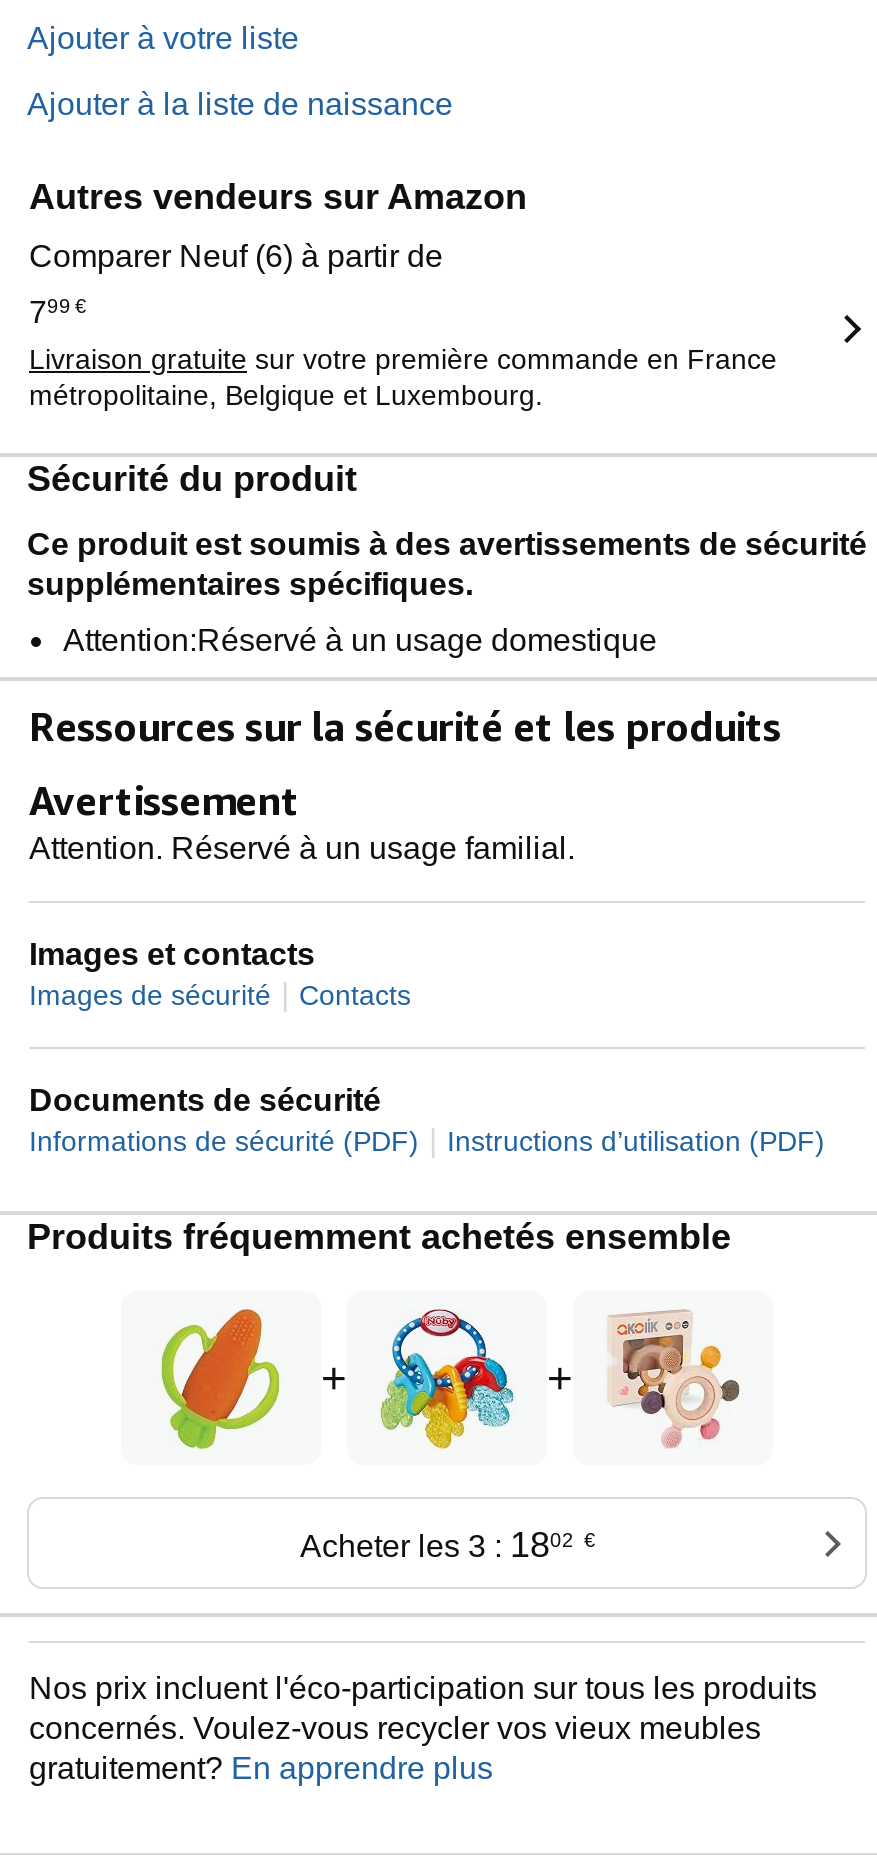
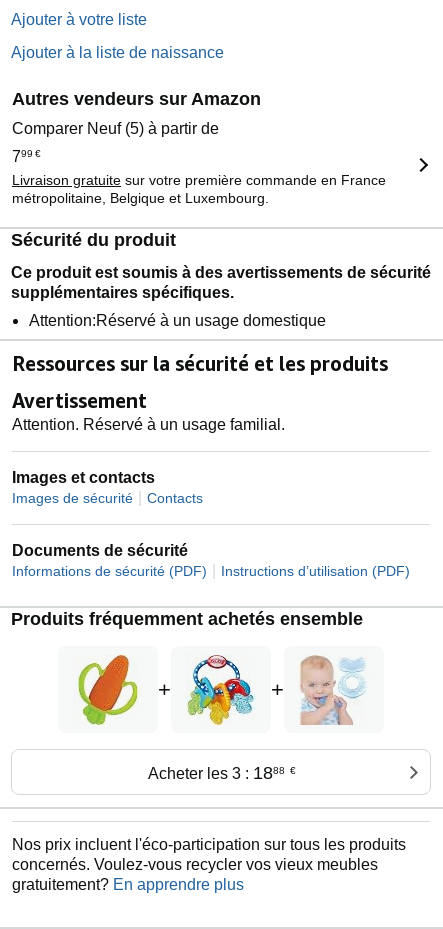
[29,239,443,273] Comparer Neuf (6) à partir de -> [12,120,219,137] Comparer Neuf (5) à partir de
[607,1309,741,1449] [image] -> [300,655,367,726] [image]
[300,1526,596,1566] Acheter les 3 : 1802 € -> [147,763,295,783] Acheter les 3 : 1888 €

